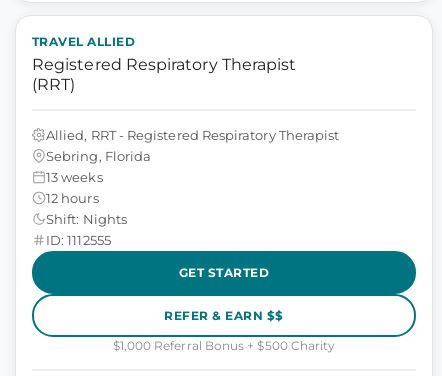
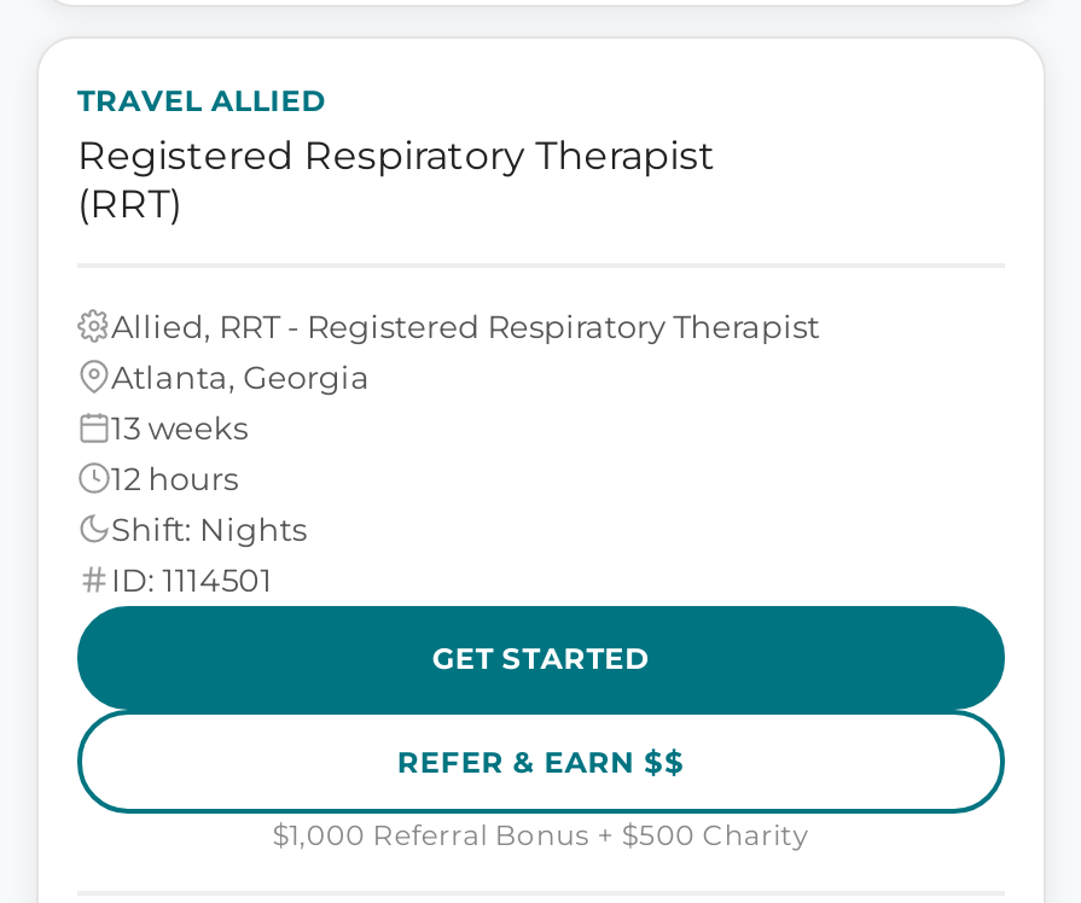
[46,147,151,163] Sebring, Florida -> [111,356,370,395] Atlanta, Georgia
[46,231,111,247] ID: 1112555 -> [111,559,272,598] ID: 1114501

